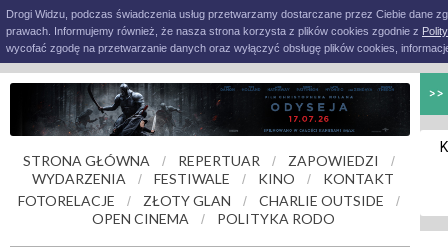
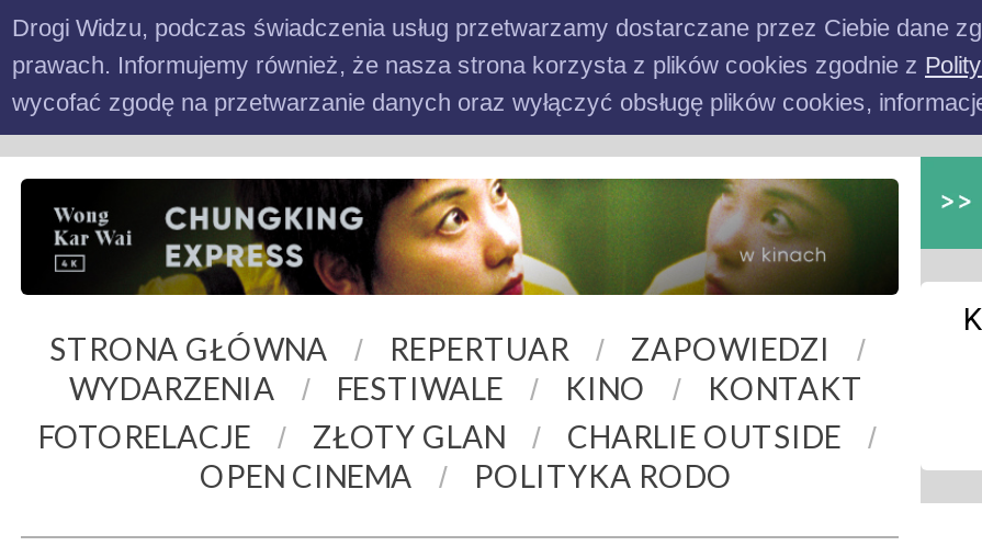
[26,82,410,137] [image] -> [54,177,899,297] [image]

